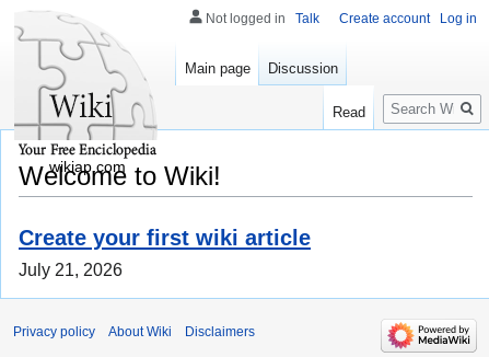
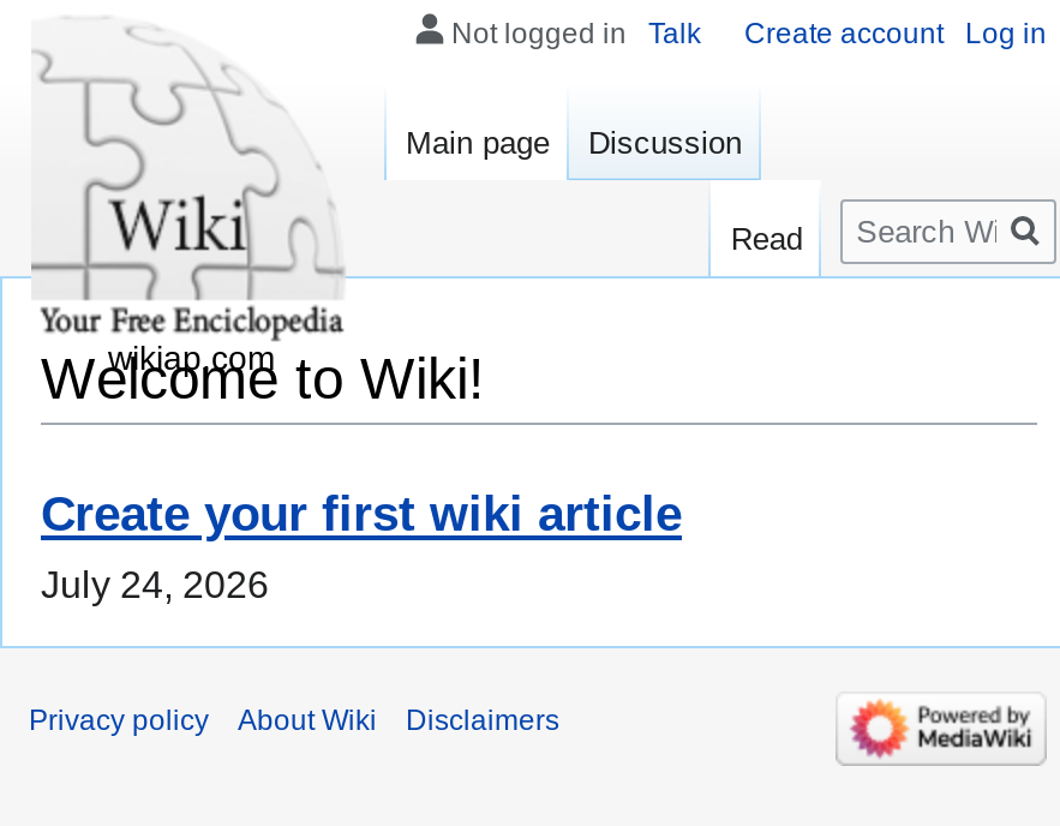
[19,261,123,280] July 21, 2026 -> [41,565,269,606] July 24, 2026

